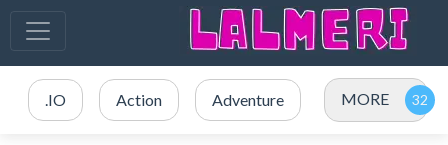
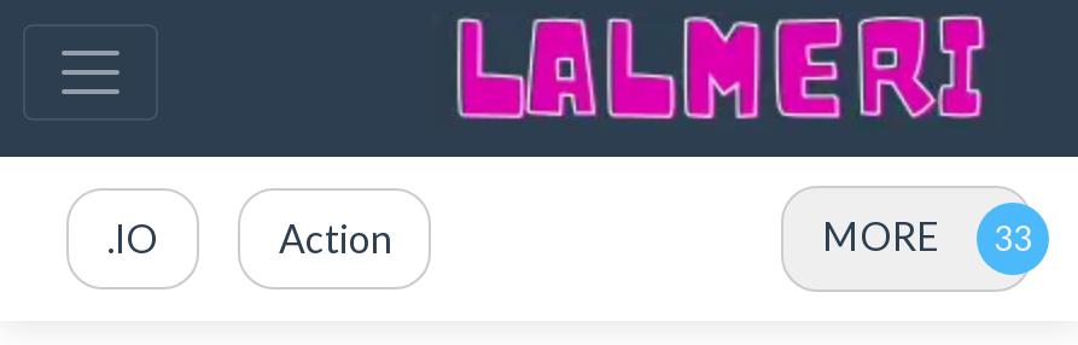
[212,90,284,109] Adventure -> none

